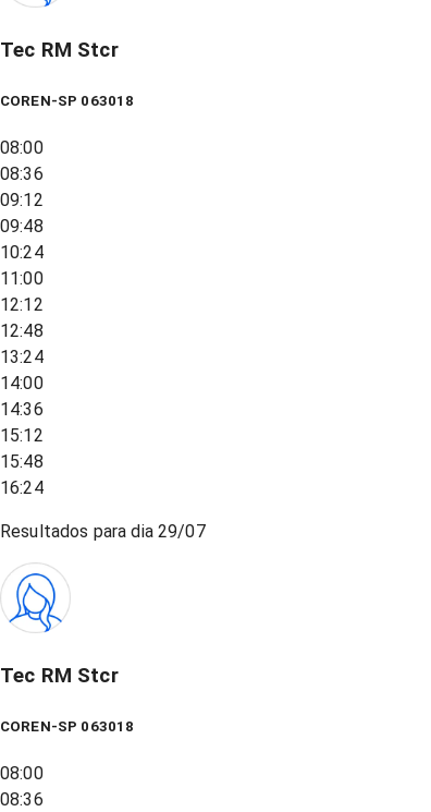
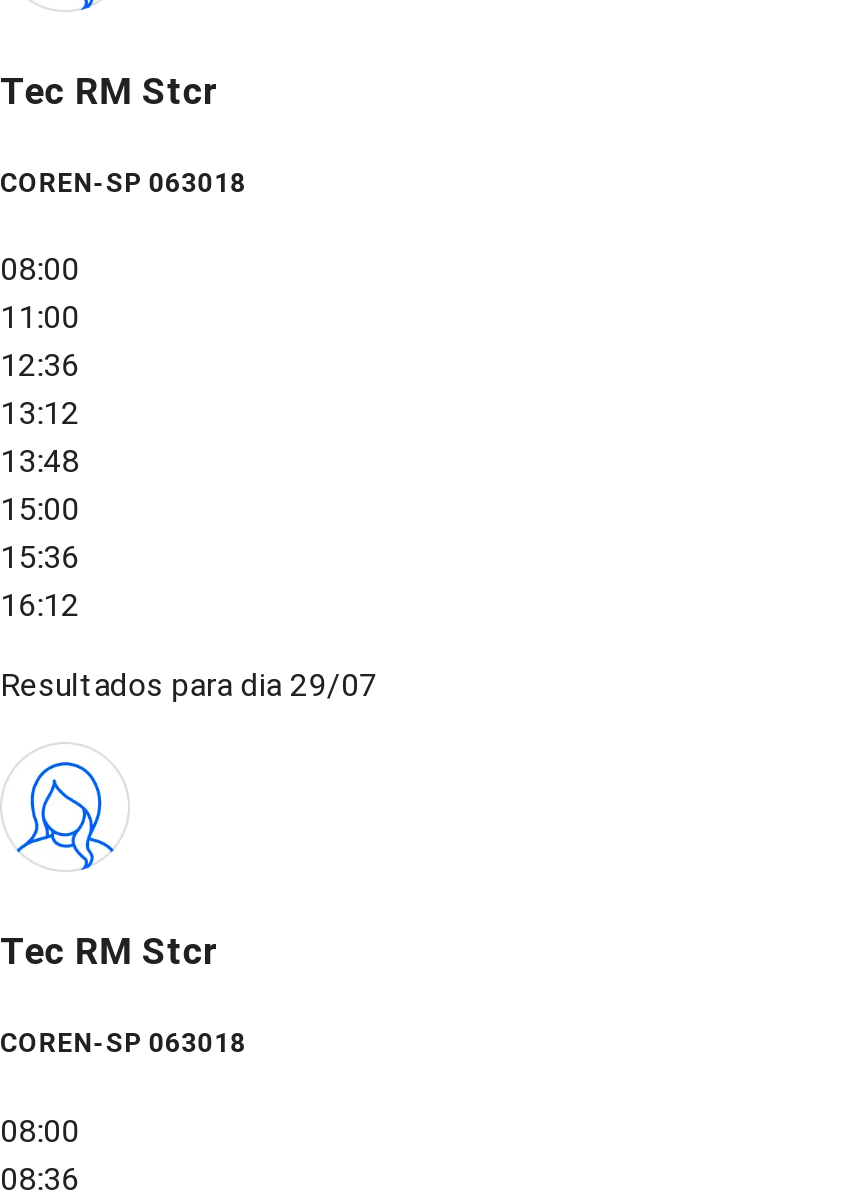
[0,163,43,262] 08:36 | 09:12 | 09:48 | 10:24 -> none
[0,294,43,498] 12:12 | 12:48 | 13:24 | 14:00 | 14:36 | 15:12 | 15:48 | 16:24 -> [0,347,80,625] 12:36 | 13:12 | 13:48 | 15:00 | 15:36 | 16:12

